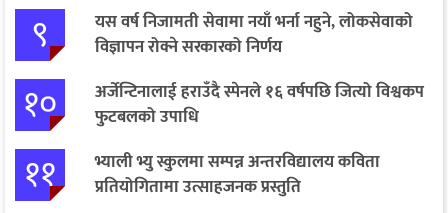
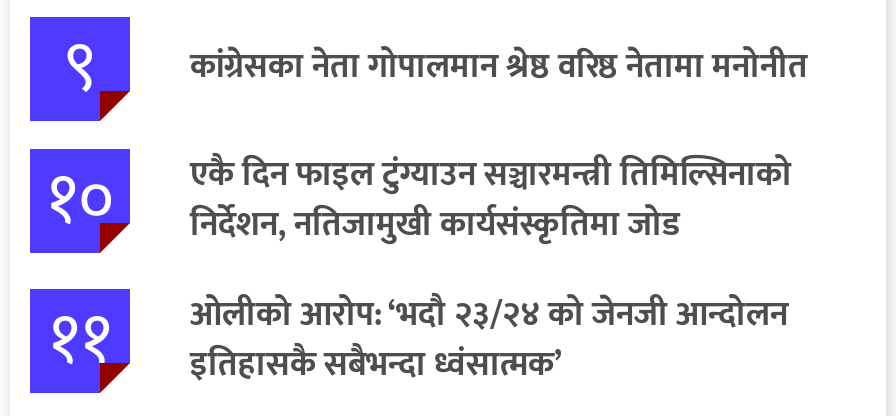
[95,8,413,61] यस वर्ष निजामती सेवामा नयाँ भर्ना नहुने, लोकसेवाको | विज्ञापन रोक्ने सरकारको निर्णय -> [190,40,808,96] कांग्रेसका नेता गोपालमान श्रेष्ठ वरिष्ठ नेतामा मनोनीत
[95,78,424,131] अर्जेन्टिनालाई हराउँदै स्पेनले १६ वर्षपछि जित्यो विश्वकप | फुटबलको उपाधि -> [190,147,792,253] एकै दिन फाइल टुंग्याउन सञ्चारमन्त्री तिमिल्सिनाको | निर्देशन, नतिजामुखी कार्यसंस्कृतिमा जोड
[95,148,380,201] भ्याली भ्यु स्कुलमा सम्पन्न अन्तरविद्यालय कविता | प्रतियोगितामा उत्साहजनक प्रस्तुति -> [190,287,788,393] ओलीको आरोप: ‘भदौ २३/२४ को जेनजी आन्दोलन | इतिहासकै सबैभन्दा ध्वंसात्मक’

